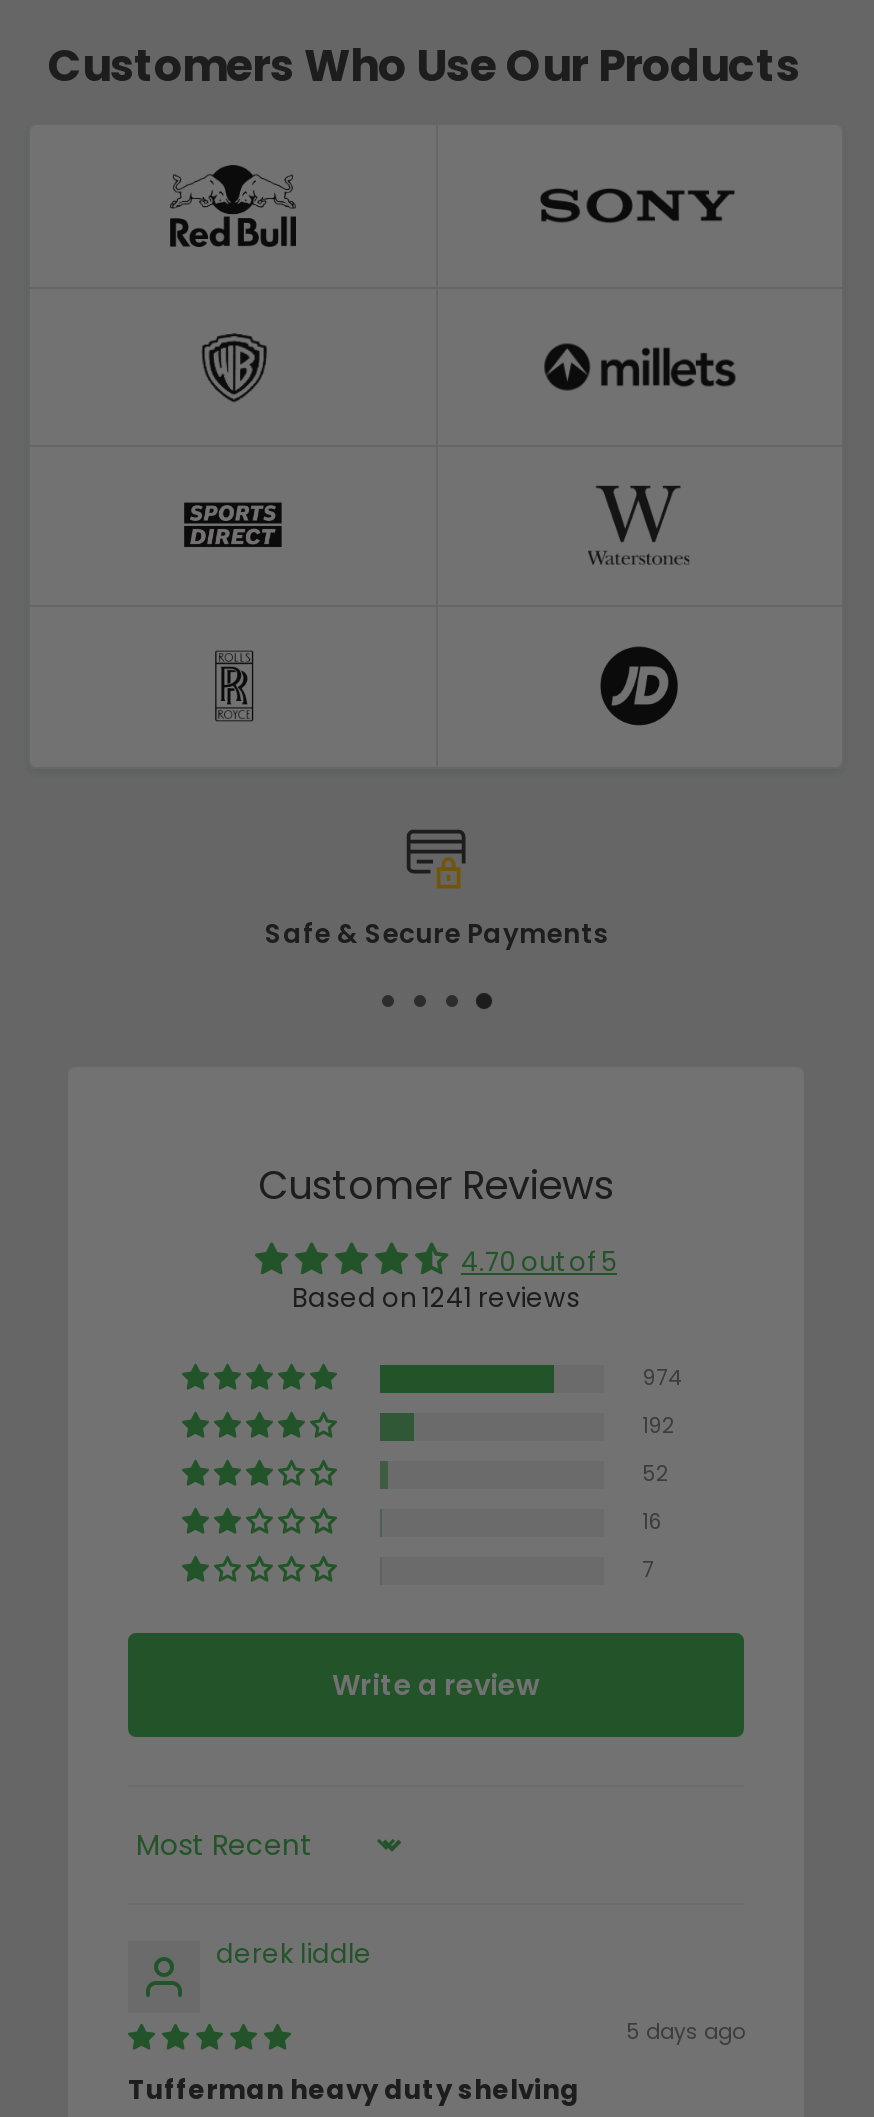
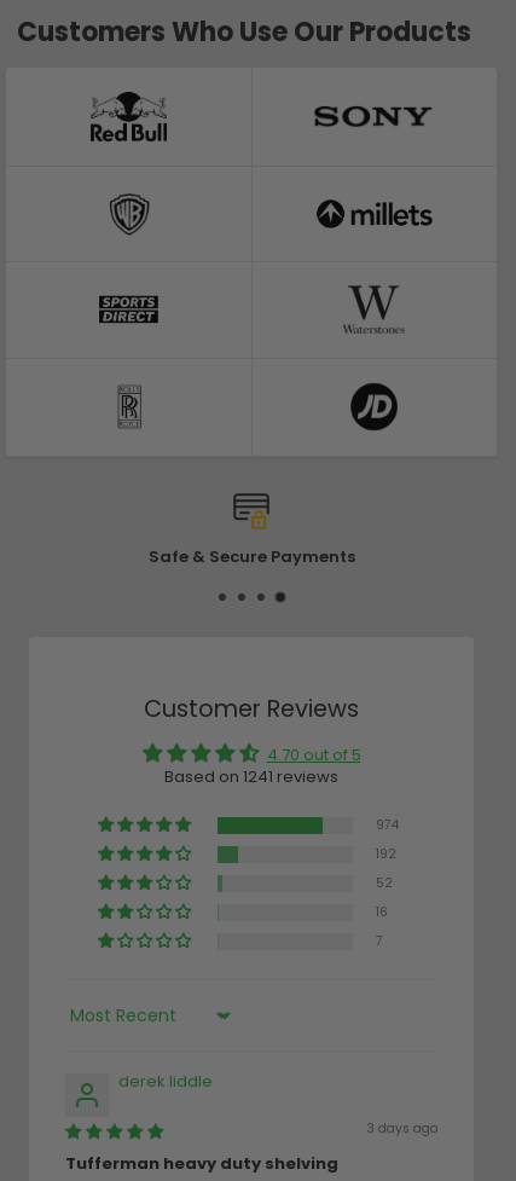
[332,1664,540,1704] Write a review -> none
[626,2016,744,2046] 5 days ago -> [366,1119,437,1137] 3 days ago

